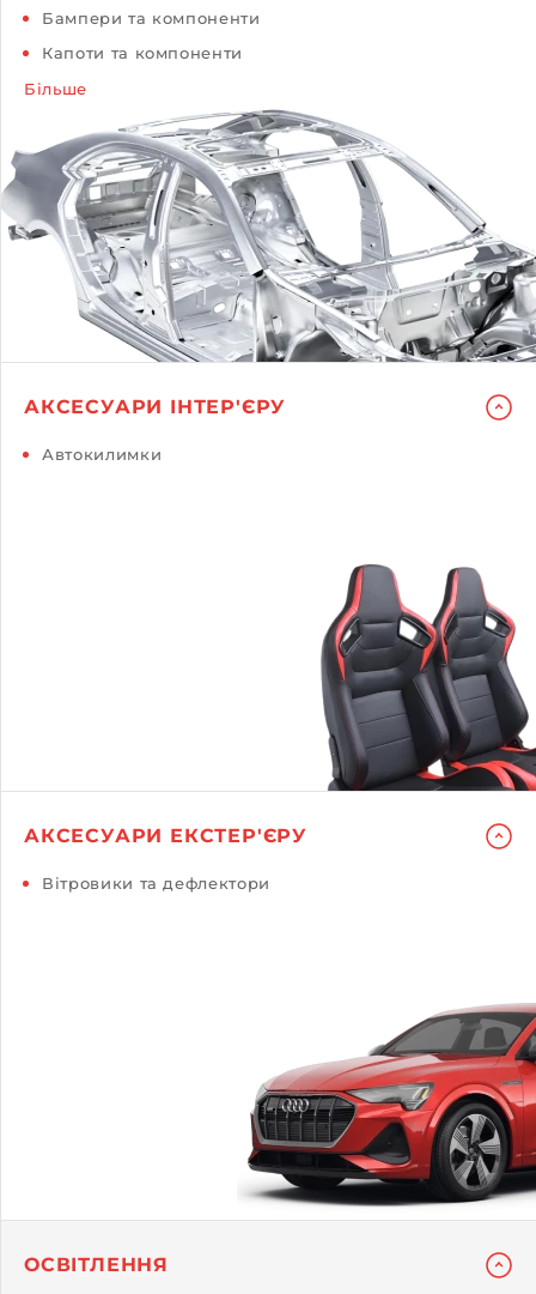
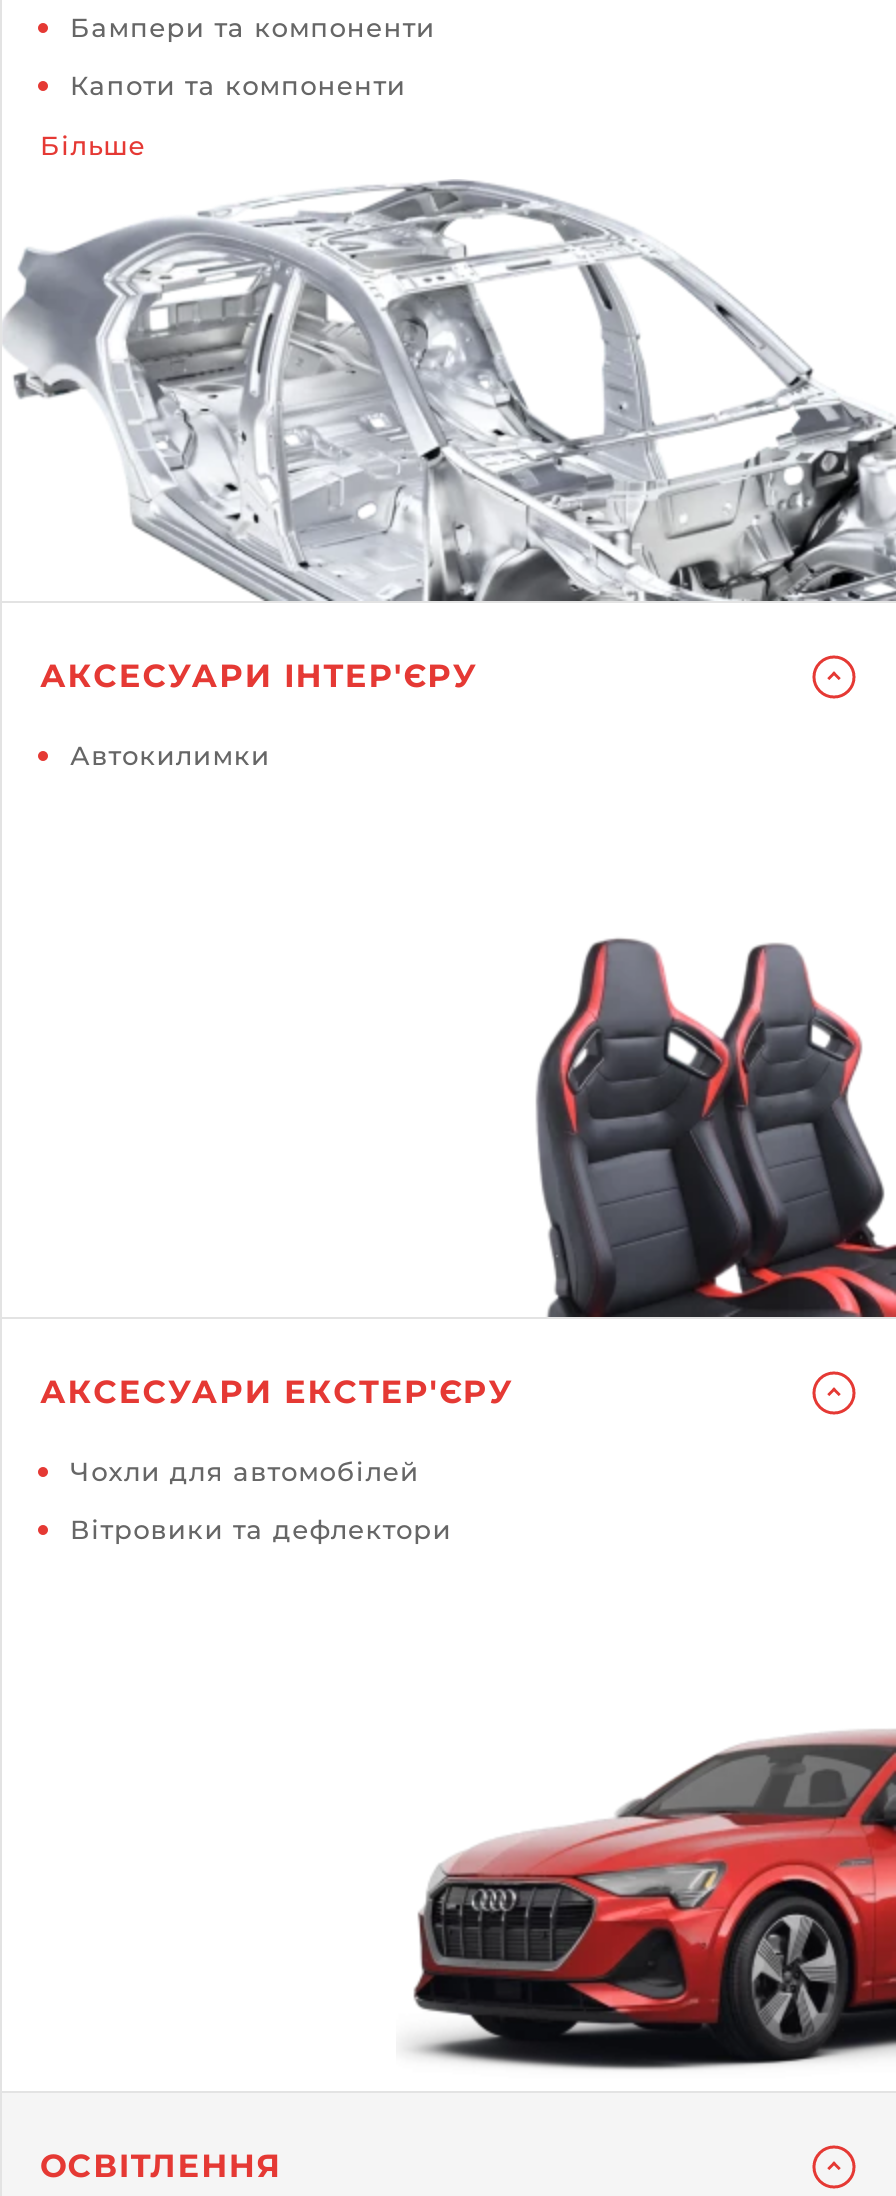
none -> [70,1456,419,1488] Чохли для автомобілей

